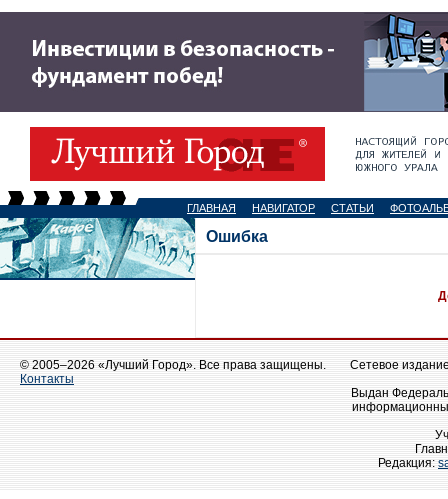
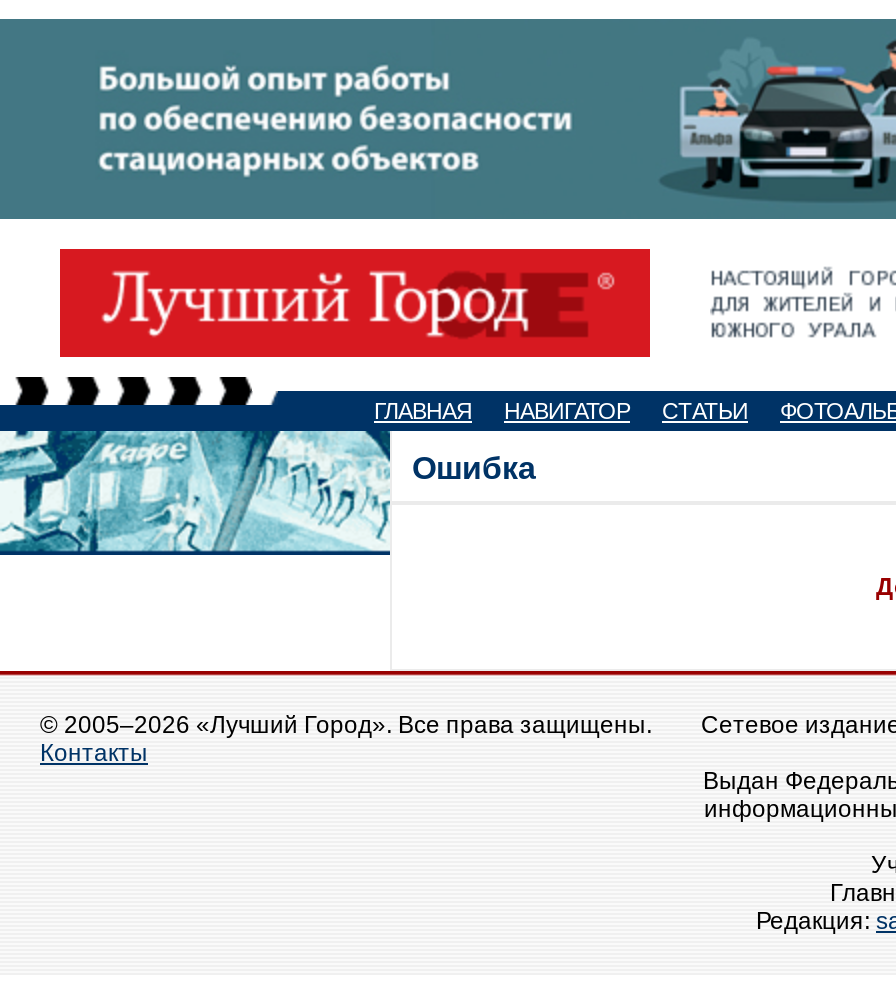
[3,12,445,112] [image] -> [6,19,890,219] [image]

